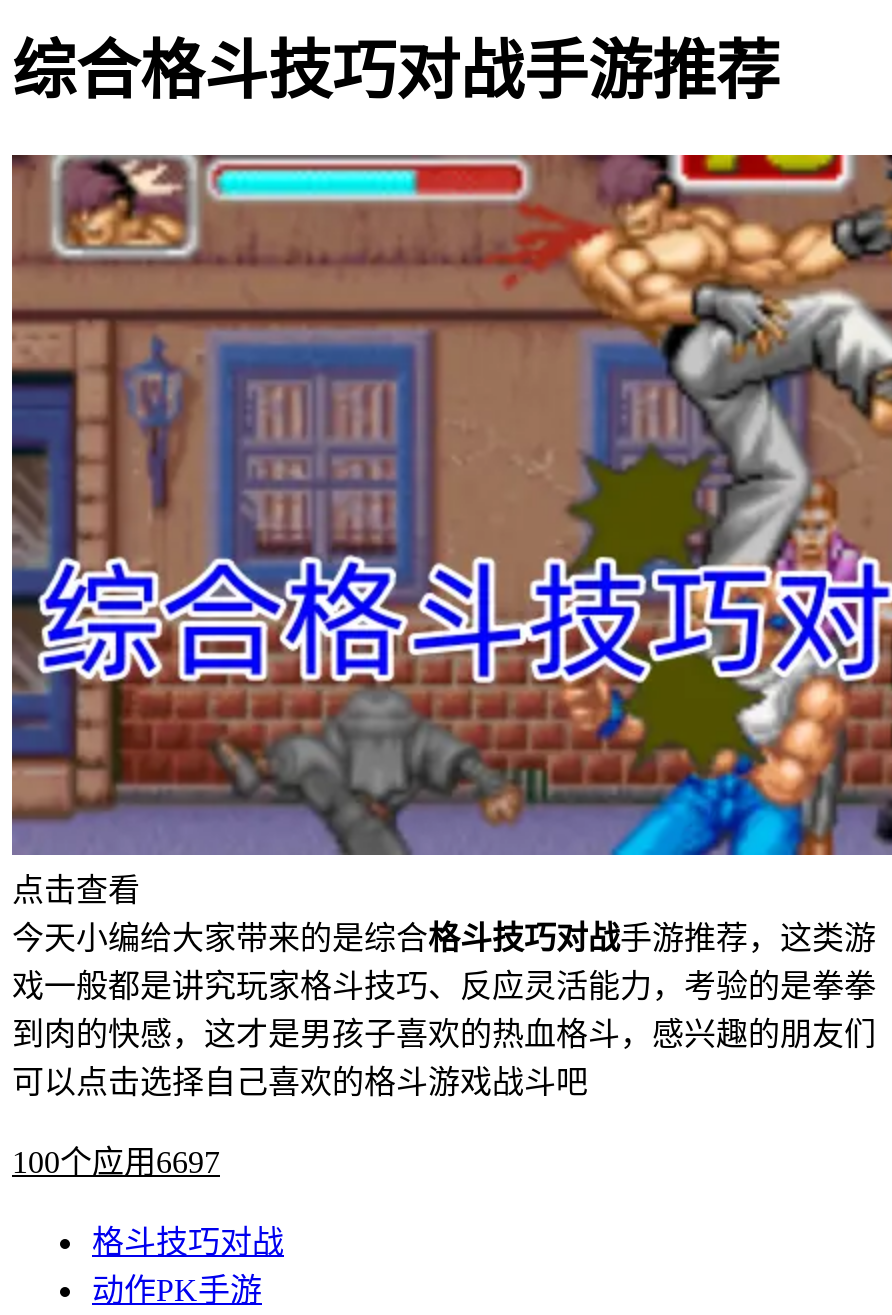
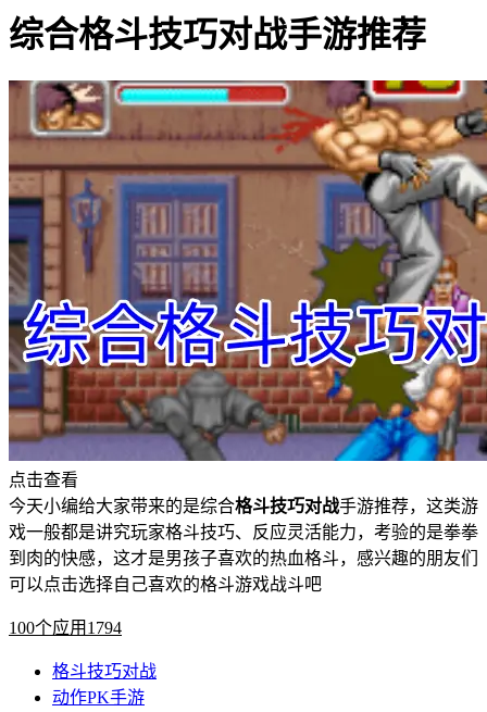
[12,1145,220,1179] 100个应用6697 -> [9,618,122,637] 100个应用1794

